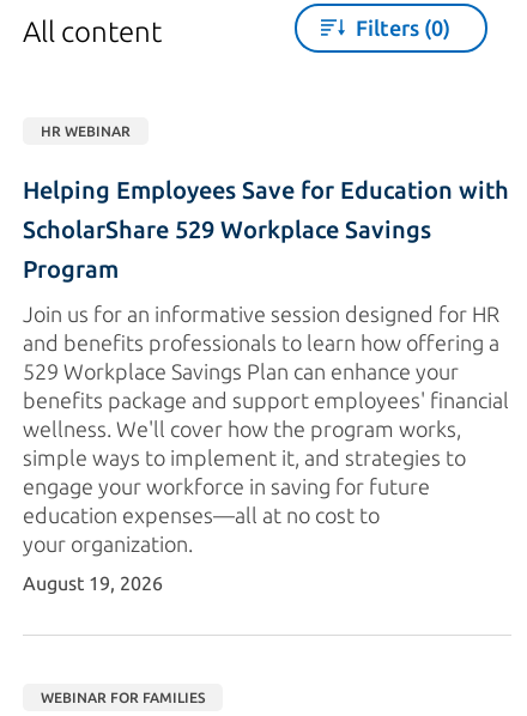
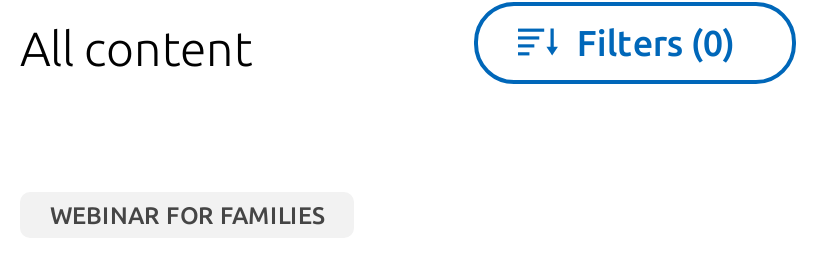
[23,123,509,594] HR WEBINAR | Helping Employees Save for Education with | ScholarShare 529 Workplace Savings | Program | Join us for an informative session designed for HR | and benefits professionals to learn how offering a | 529 Workplace Savings Plan can enhance your | benefits package and support employees' financial | wellness. We'll cover how the program works, | simple ways to implement it, and strategies to | engage your workforce in saving for future | education expenses—all at no cost to | your organization. | August 19, 2026 -> none

